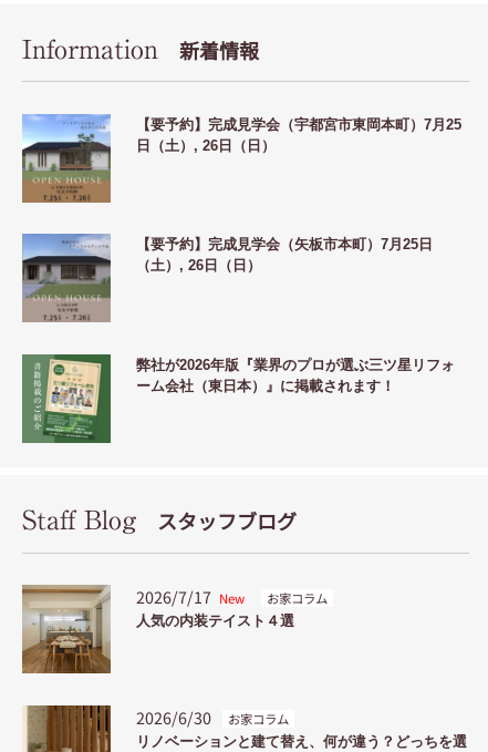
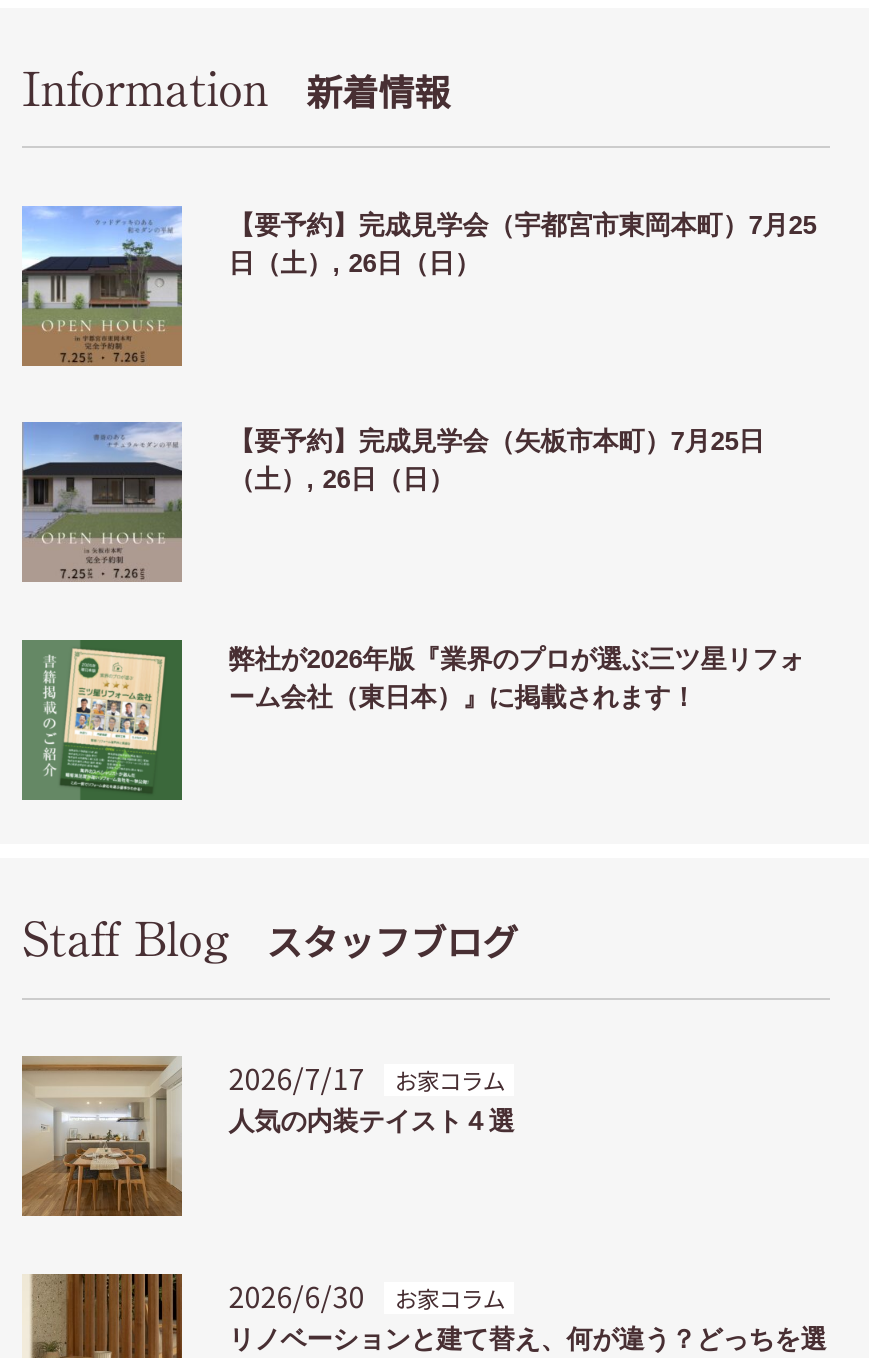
[136,585,327,608] 2026/7/17 New お家コラム -> [229,1056,505,1098] 2026/7/17 お家コラム

